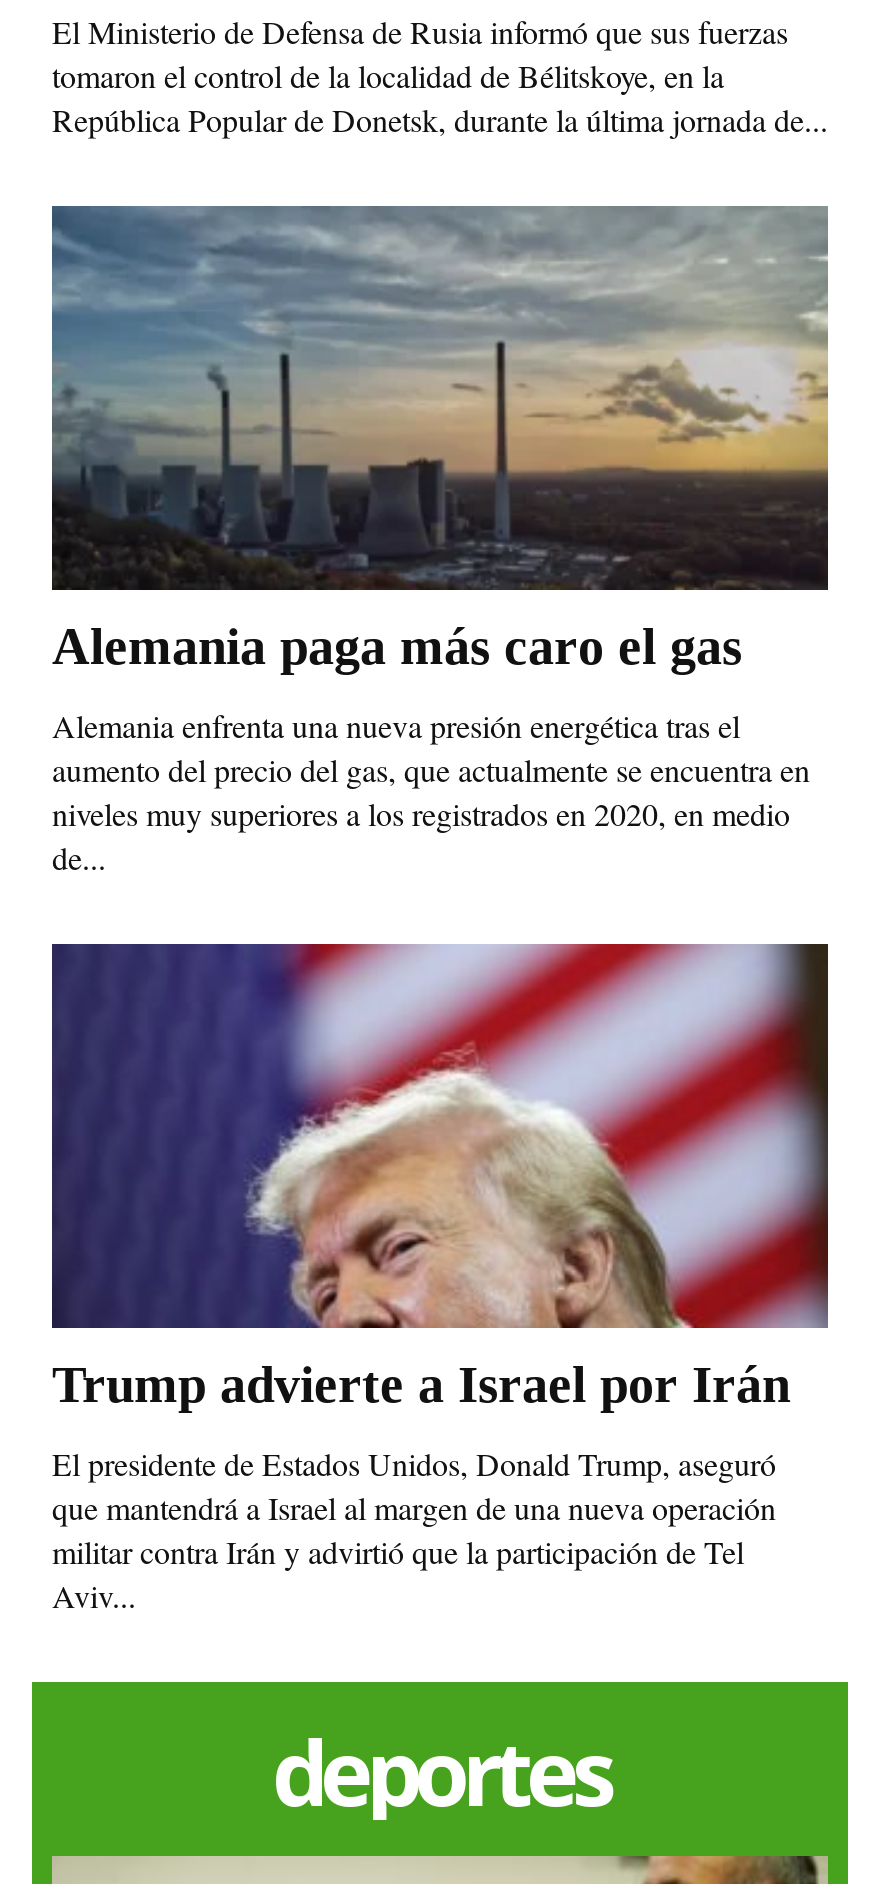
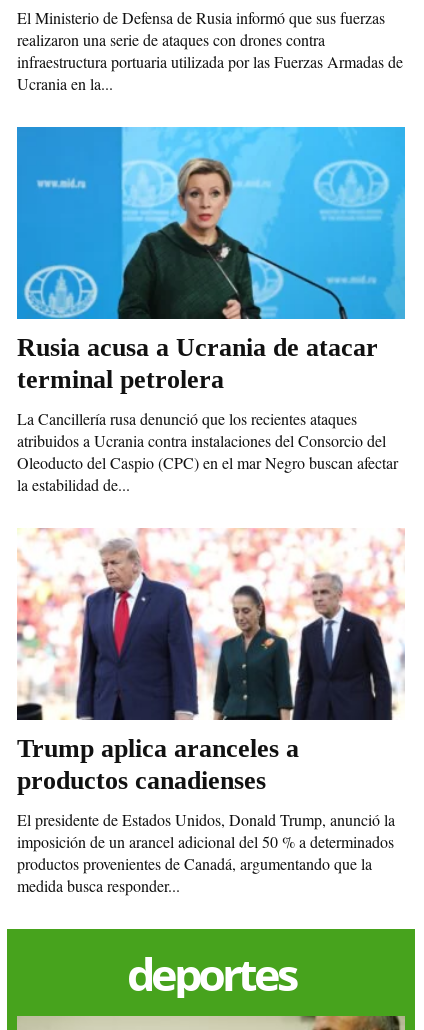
[52,55,828,141] tomaron el control de la localidad de Bélitskoye, en la | República Popular de Donetsk, durante la última jornada de... -> [17,29,403,94] realizaron una serie de ataques con drones contra | infraestructura portuaria utilizada por las Fuerzas Armadas de | Ucrania en la...
[50,204,830,676] [image] | Alemania paga más caro el gas -> [16,166,406,394] [image] | Rusia acusa a Ucrania de atacar | terminal petrolera
[52,704,810,878] Alemania enfrenta una nueva presión energética tras el | aumento del precio del gas, que actualmente se encuentra en | niveles muy superiores a los registrados en 2020, en medio | de... -> [17,408,398,495] La Cancillería rusa denunció que los recientes ataques | atribuidos a Ucrania contra instalaciones del Consorcio del | Oleoducto del Caspio (CPC) en el mar Negro buscan afectar | la estabilidad de...
[50,958,830,1330] [image] -> [17,528,405,672] [image]
[52,1355,790,1413] Trump advierte a Israel por Irán -> [17,734,299,795] Trump aplica aranceles a | productos canadienses
[52,1441,776,1615] El presidente de Estados Unidos, Donald Trump, aseguró | que mantendrá a Israel al margen de una nueva operación | militar contra Irán y advirtió que la participación de Tel | Aviv... -> [17,809,395,896] El presidente de Estados Unidos, Donald Trump, anunció la | imposición de un arancel adicional del 50 % a determinados | productos provenientes de Canadá, argumentando que la | medida busca responder...

